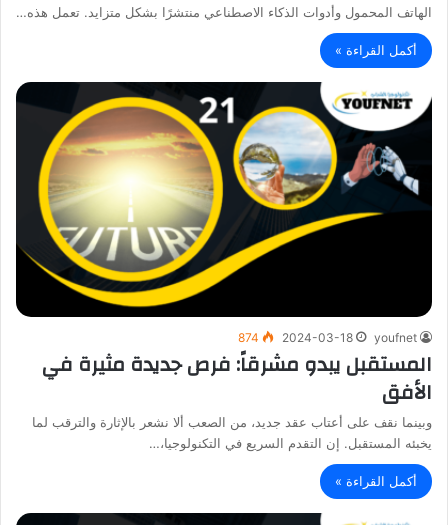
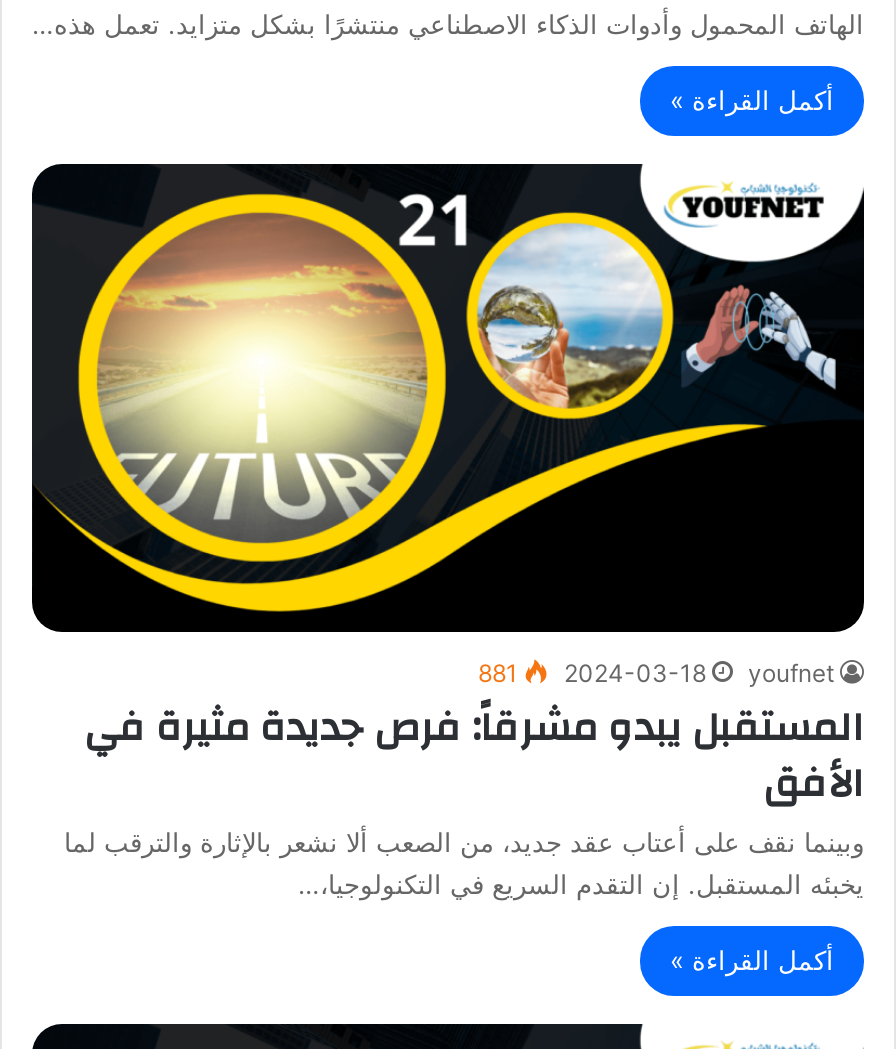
[238,330,417,345] 874 2024-03-18 youfnet -> [478,658,834,688] 881 2024-03-18 youfnet

